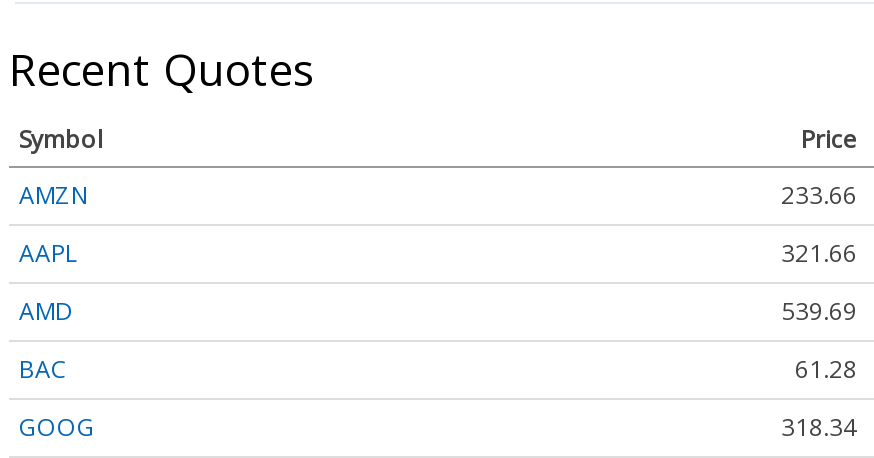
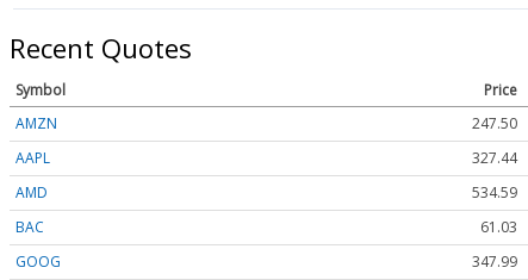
[781,178,857,212] 233.66 -> [472,113,517,134] 247.50
[781,236,857,270] 321.66 -> [472,148,517,168] 327.44
[781,294,857,328] 539.69 -> [472,182,517,203] 534.59
[795,352,857,386] 61.28 -> [480,217,517,237] 61.03
[781,410,857,444] 318.34 -> [472,252,517,272] 347.99

